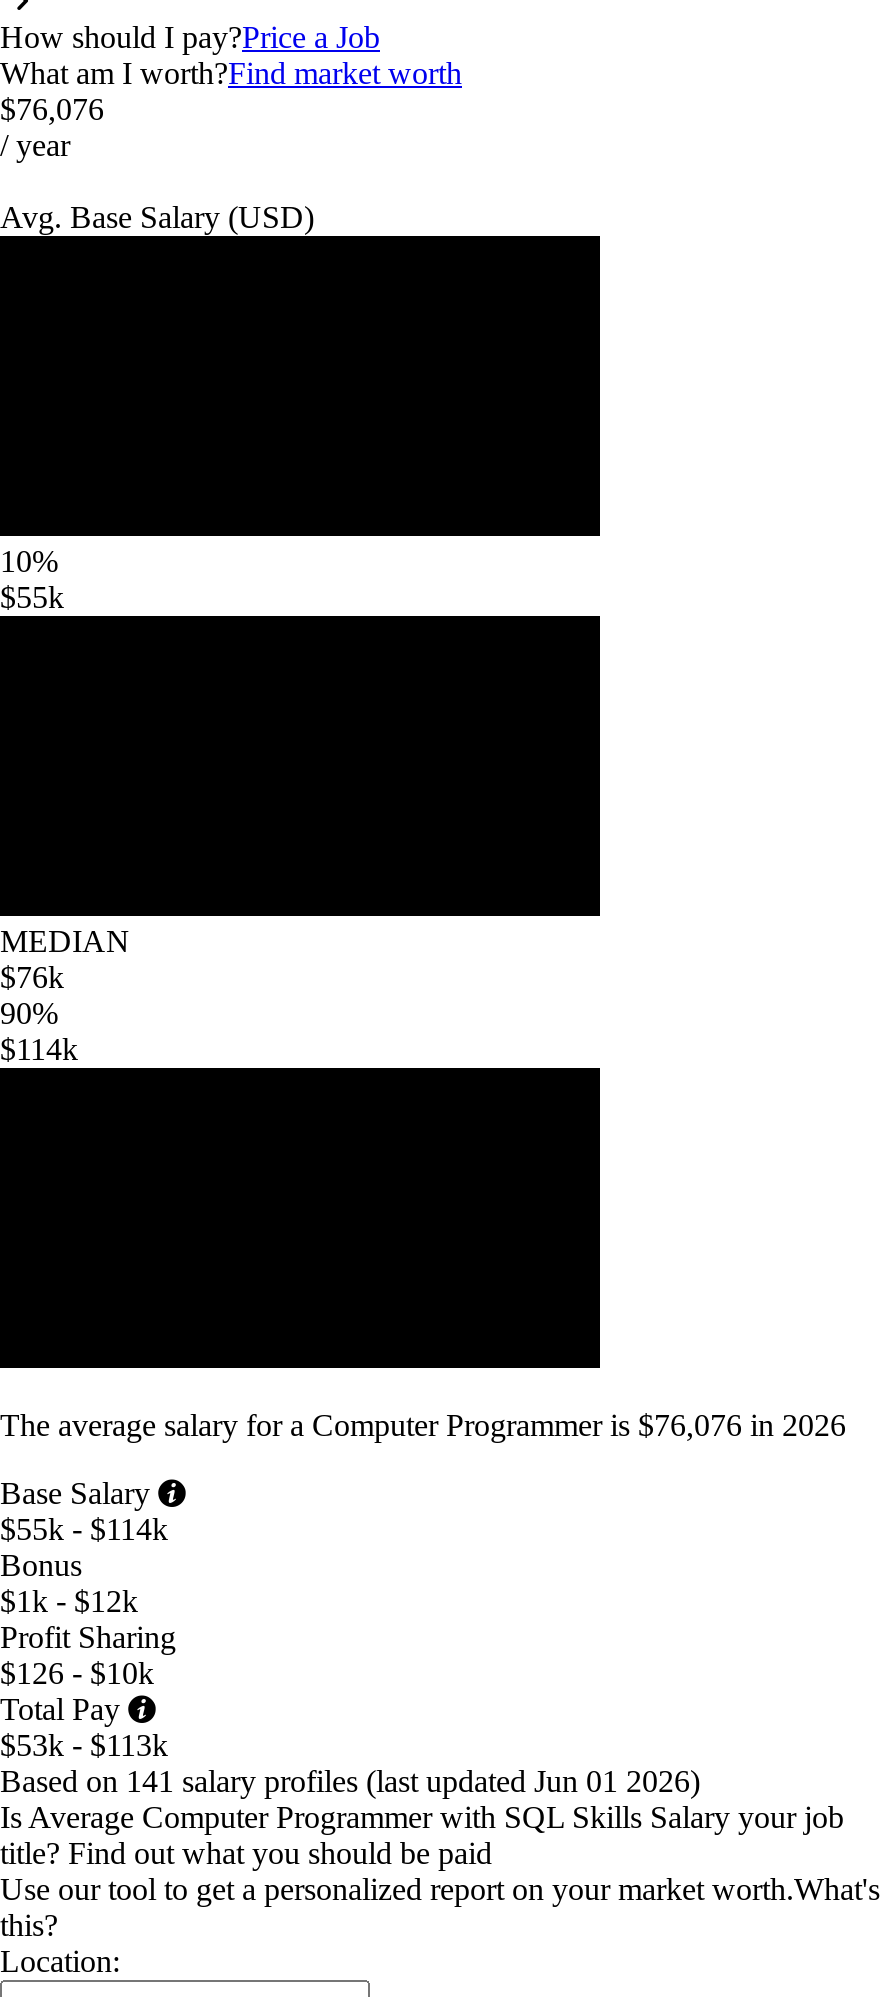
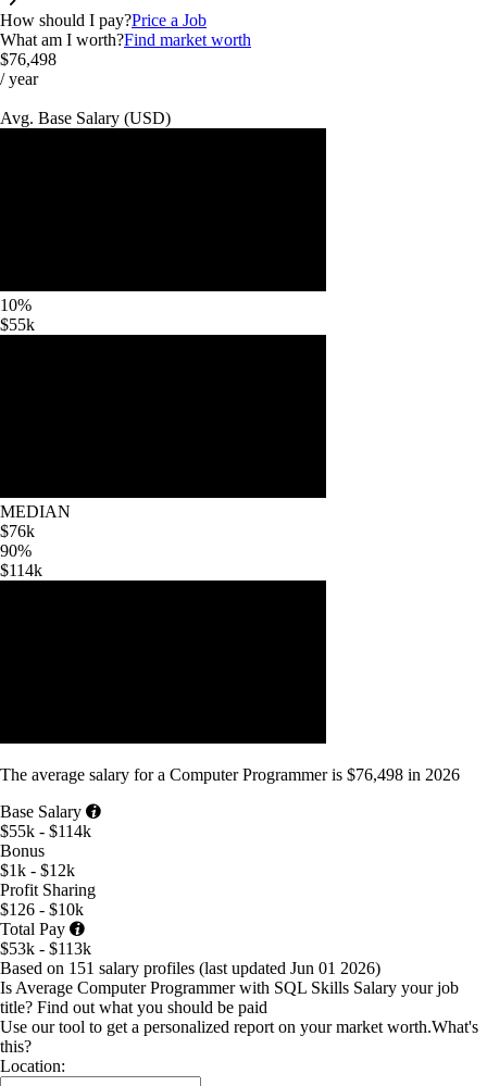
[0,92,104,126] $76,076 -> [0,50,57,69] $76,498
[0,1408,846,1442] The average salary for a Computer Programmer is $76,076 in 2026 -> [0,766,460,784] The average salary for a Computer Programmer is $76,498 in 2026
[0,1764,700,1798] Based on 141 salary profiles (last updated Jun 01 2026) -> [0,959,380,978] Based on 151 salary profiles (last updated Jun 01 2026)

